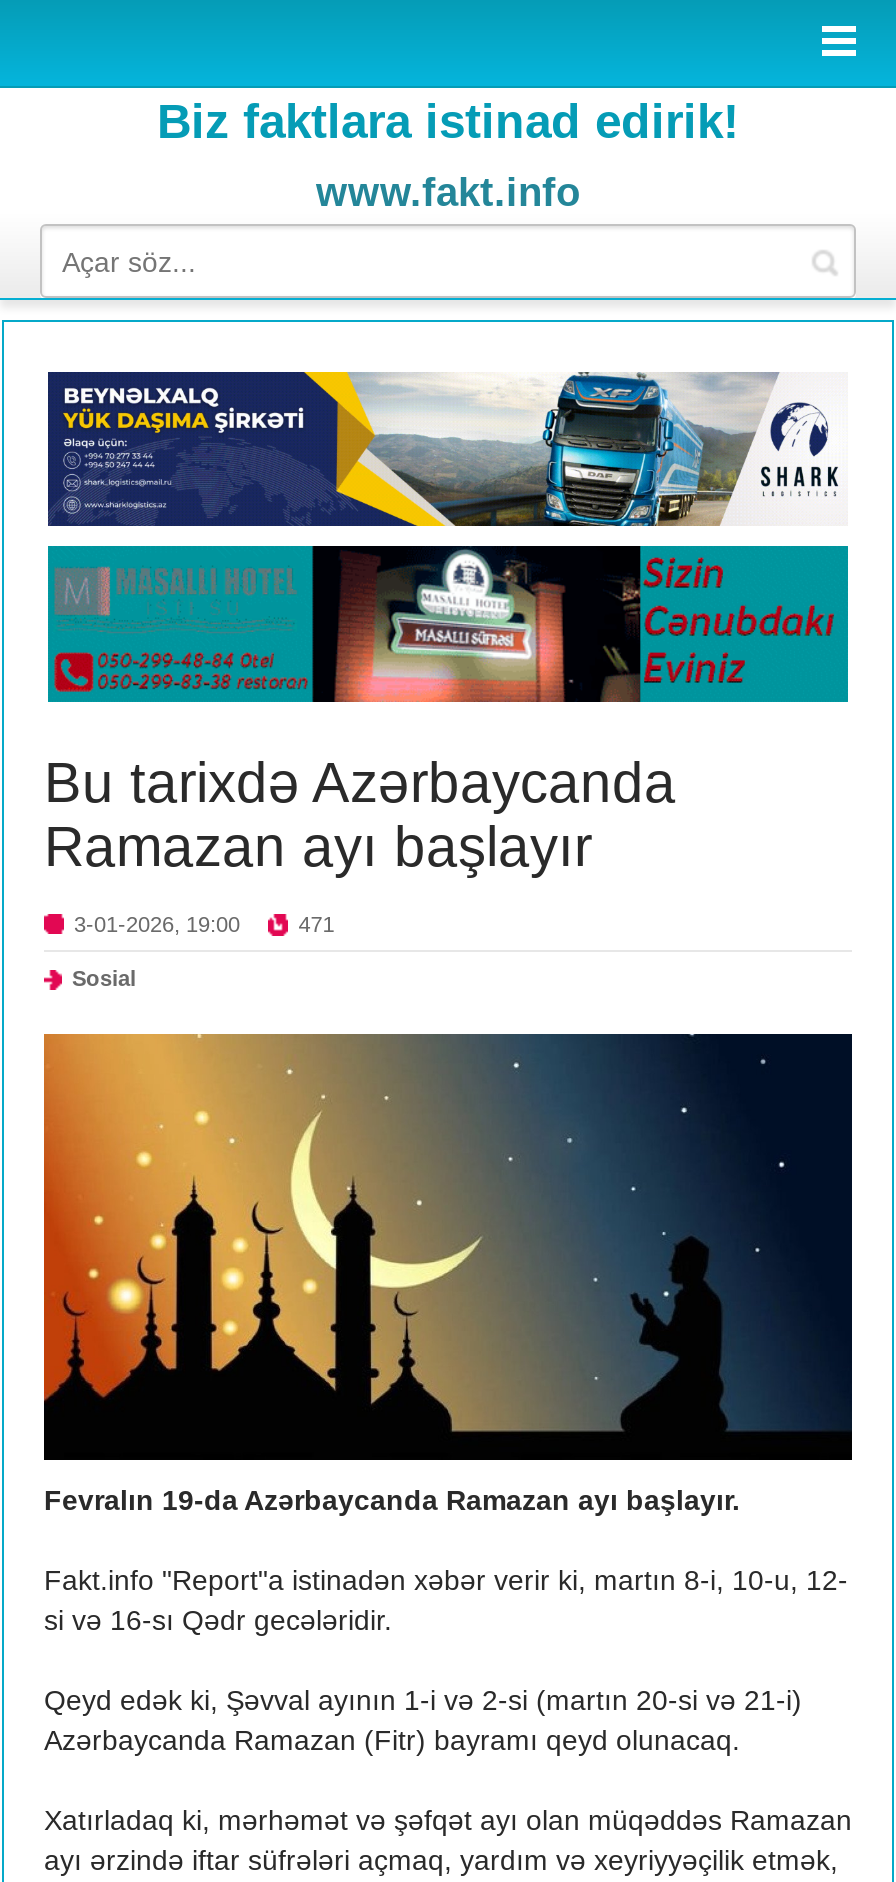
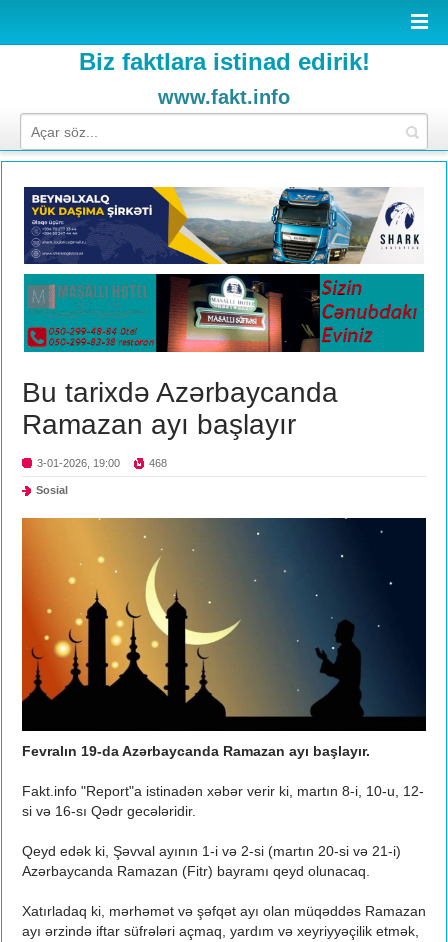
[298,911,334,935] 471 -> [149,457,167,469] 468

